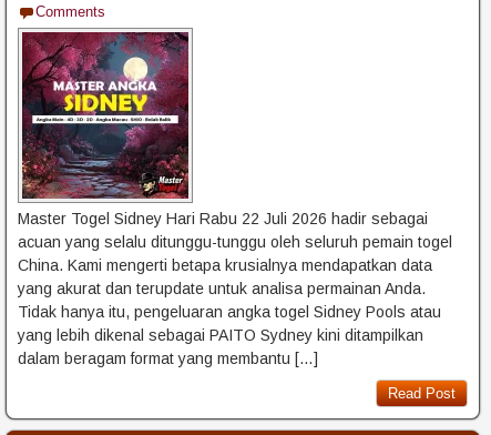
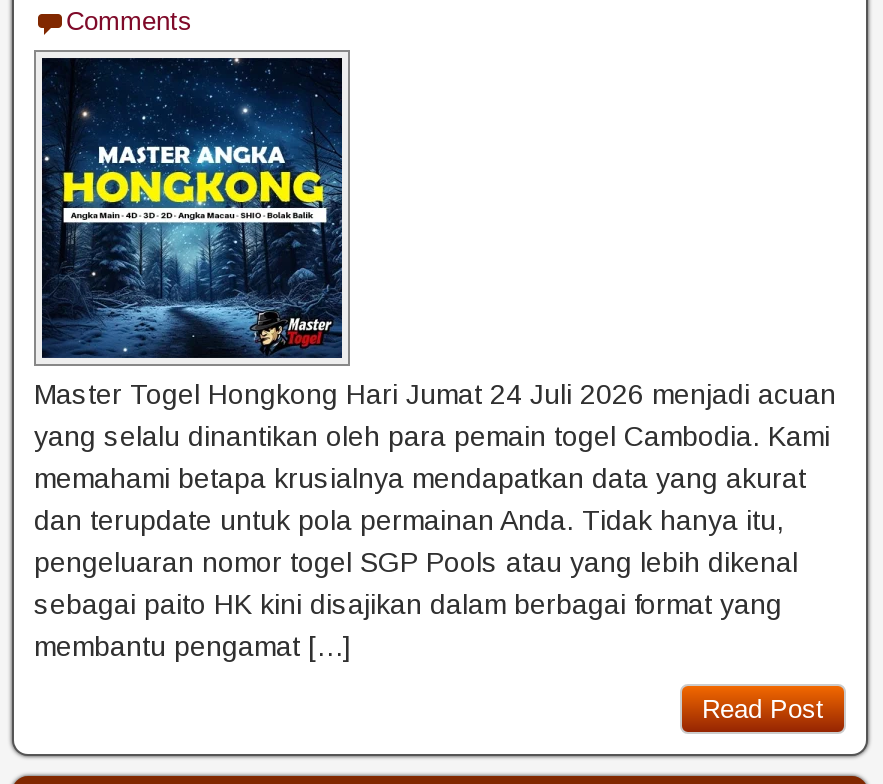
[18,31,452,367] [image] | Master Togel Sidney Hari Rabu 22 Juli 2026 hadir sebagai | acuan yang selalu ditunggu-tunggu oleh seluruh pemain togel | China. Kami mengerti betapa krusialnya mendapatkan data | yang akurat dan terupdate untuk analisa permainan Anda. | Tidak hanya itu, pengeluaran angka togel Sidney Pools atau | yang lebih dikenal sebagai PAITO Sydney kini ditampilkan | dalam beragam format yang membantu […] -> [34,56,836,662] [image] | Master Togel Hongkong Hari Jumat 24 Juli 2026 menjadi acuan | yang selalu dinantikan oleh para pemain togel Cambodia. Kami | memahami betapa krusialnya mendapatkan data yang akurat | dan terupdate untuk pola permainan Anda. Tidak hanya itu, | pengeluaran nomor togel SGP Pools atau yang lebih dikenal | sebagai paito HK kini disajikan dalam berbagai format yang | membantu pengamat […]

